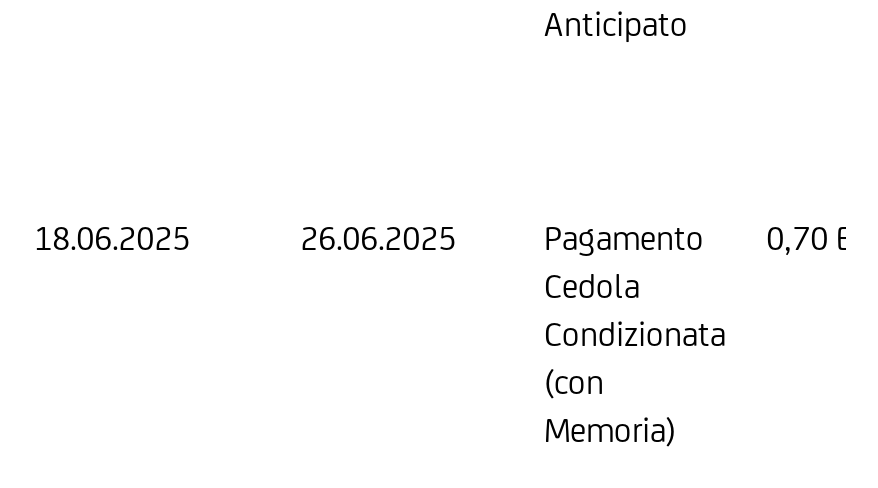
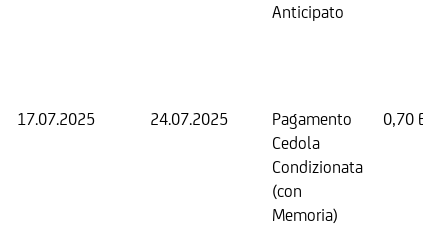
[34,218,456,258] 18.06.2025 | 26.06.2025 -> [17,109,228,129] 17.07.2025 | 24.07.2025

